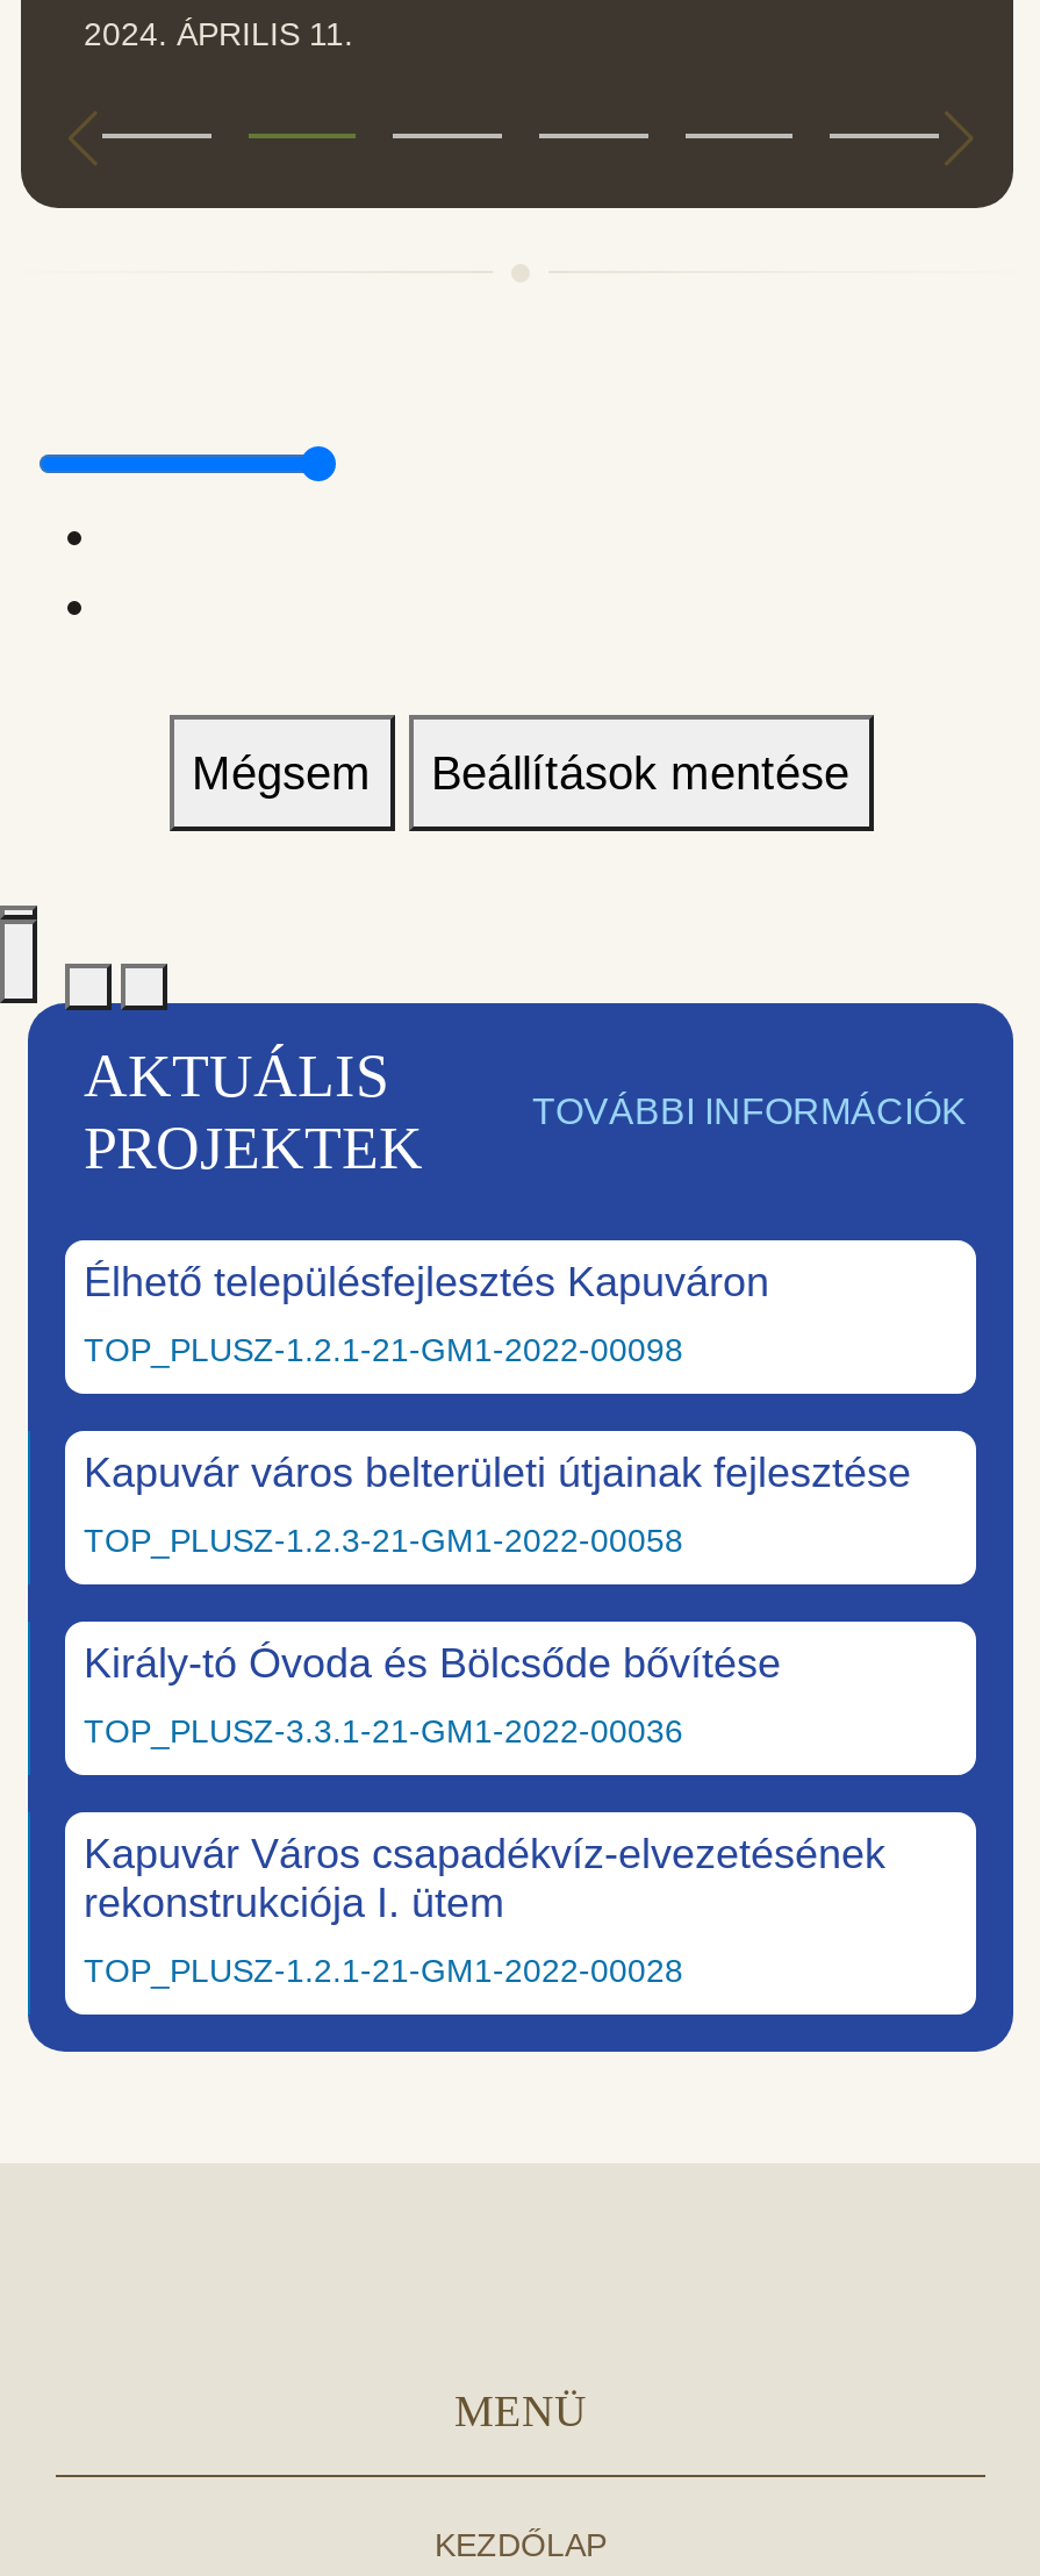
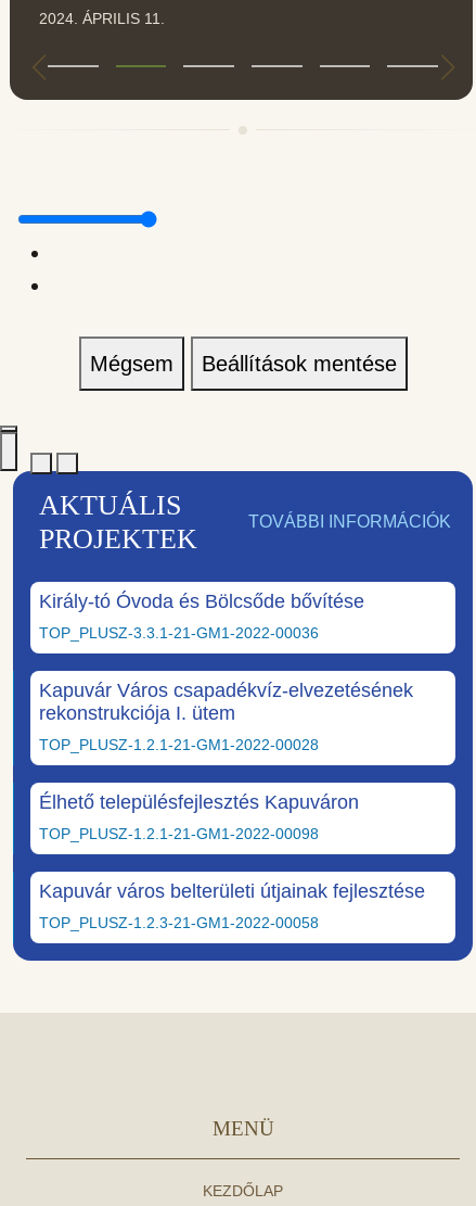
moved [84,1259,911,1559] -> [39,791,425,931]: Élhető településfejlesztés Kapuváron | TOP_PLUSZ-1.2.1-21-GM1-2022-00098 | Kapuvár város belterületi útjainak fejlesztése | TOP_PLUSZ-1.2.3-21-GM1-2022-00058
moved [84,1640,885,1989] -> [39,590,413,753]: Király-tó Óvoda és Bölcsőde bővítése | TOP_PLUSZ-3.3.1-21-GM1-2022-00036 | Kapuvár Város csapadékvíz-elvezetésének | rekonstrukciója I. ütem | TOP_PLUSZ-1.2.1-21-GM1-2022-00028

